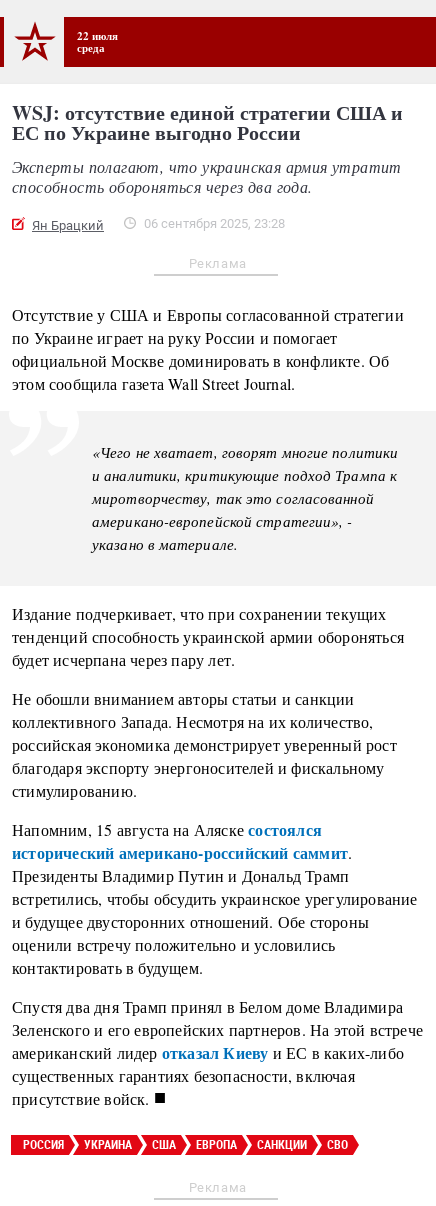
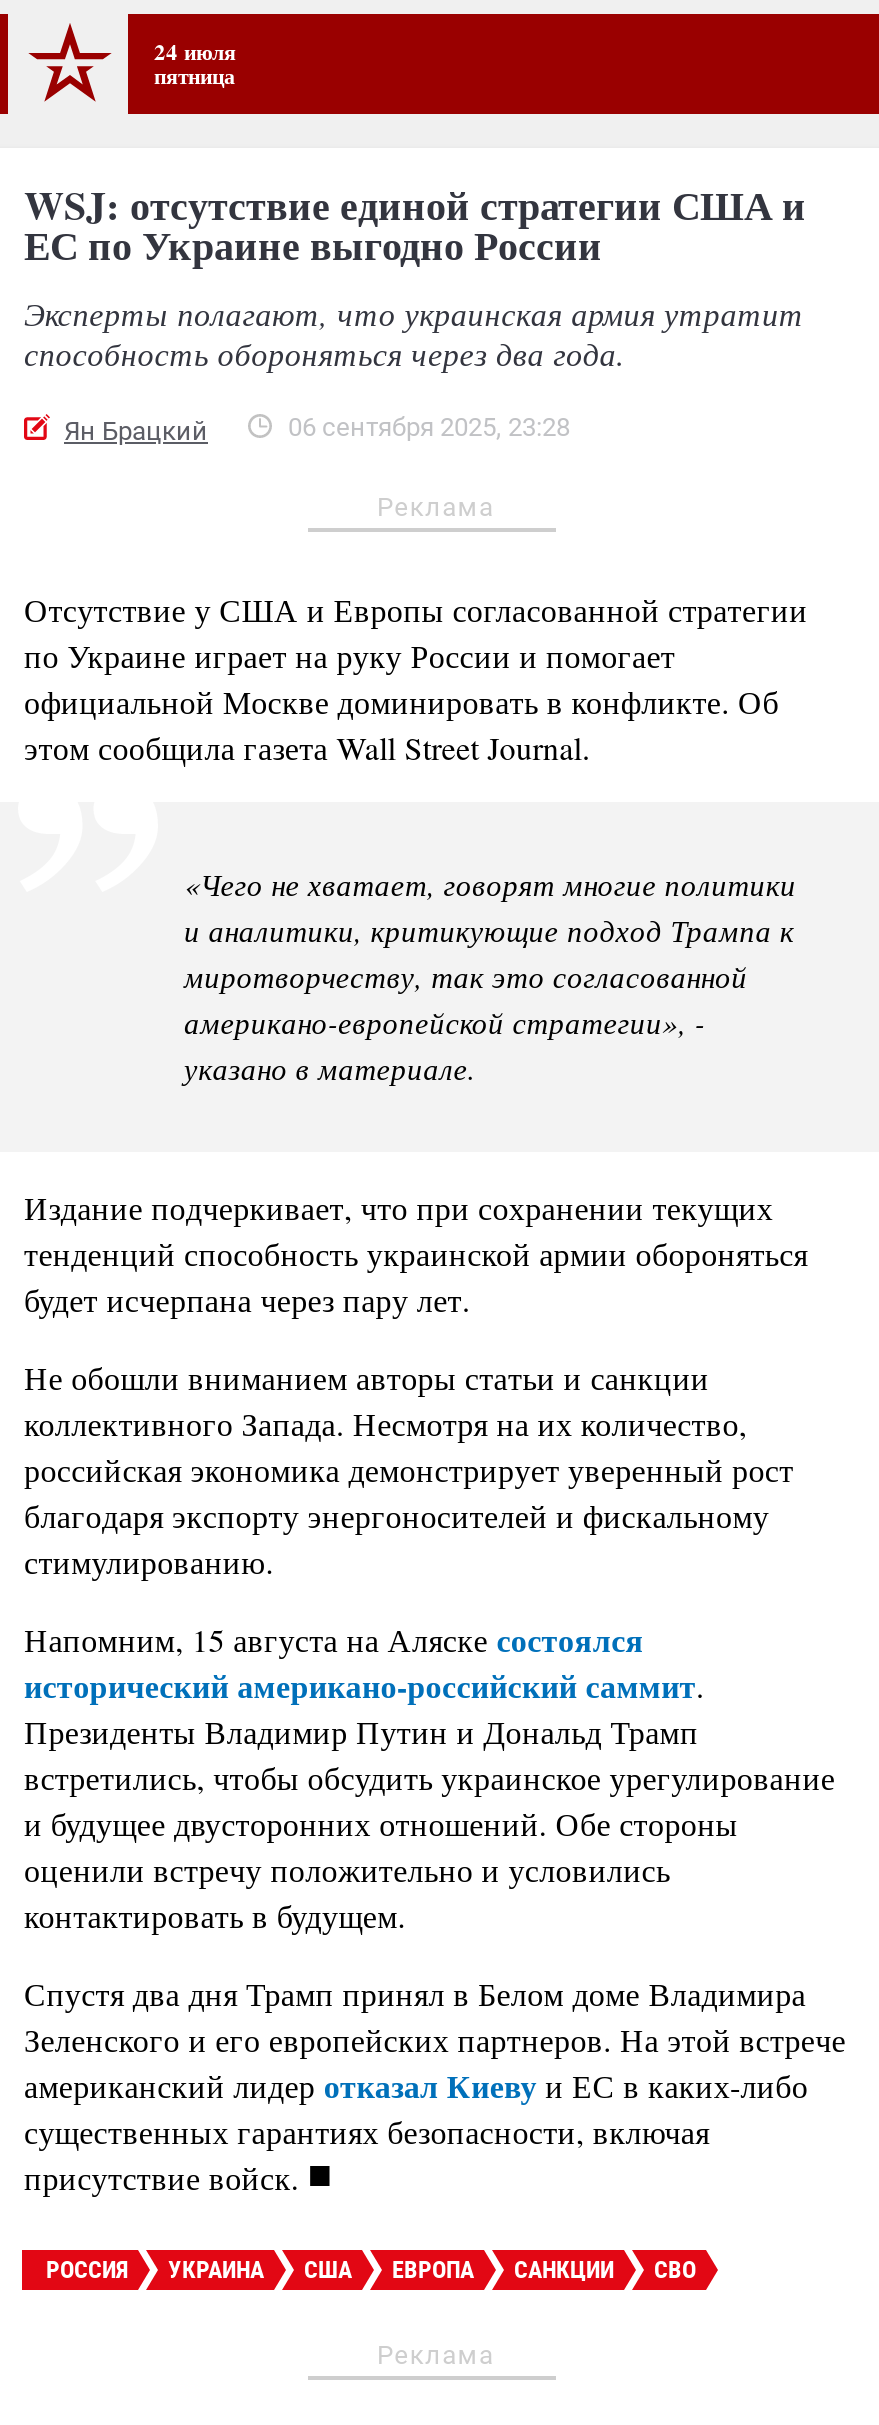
[77,27,118,56] 22 июля | среда -> [154,34,236,92] 24 июля | пятница

